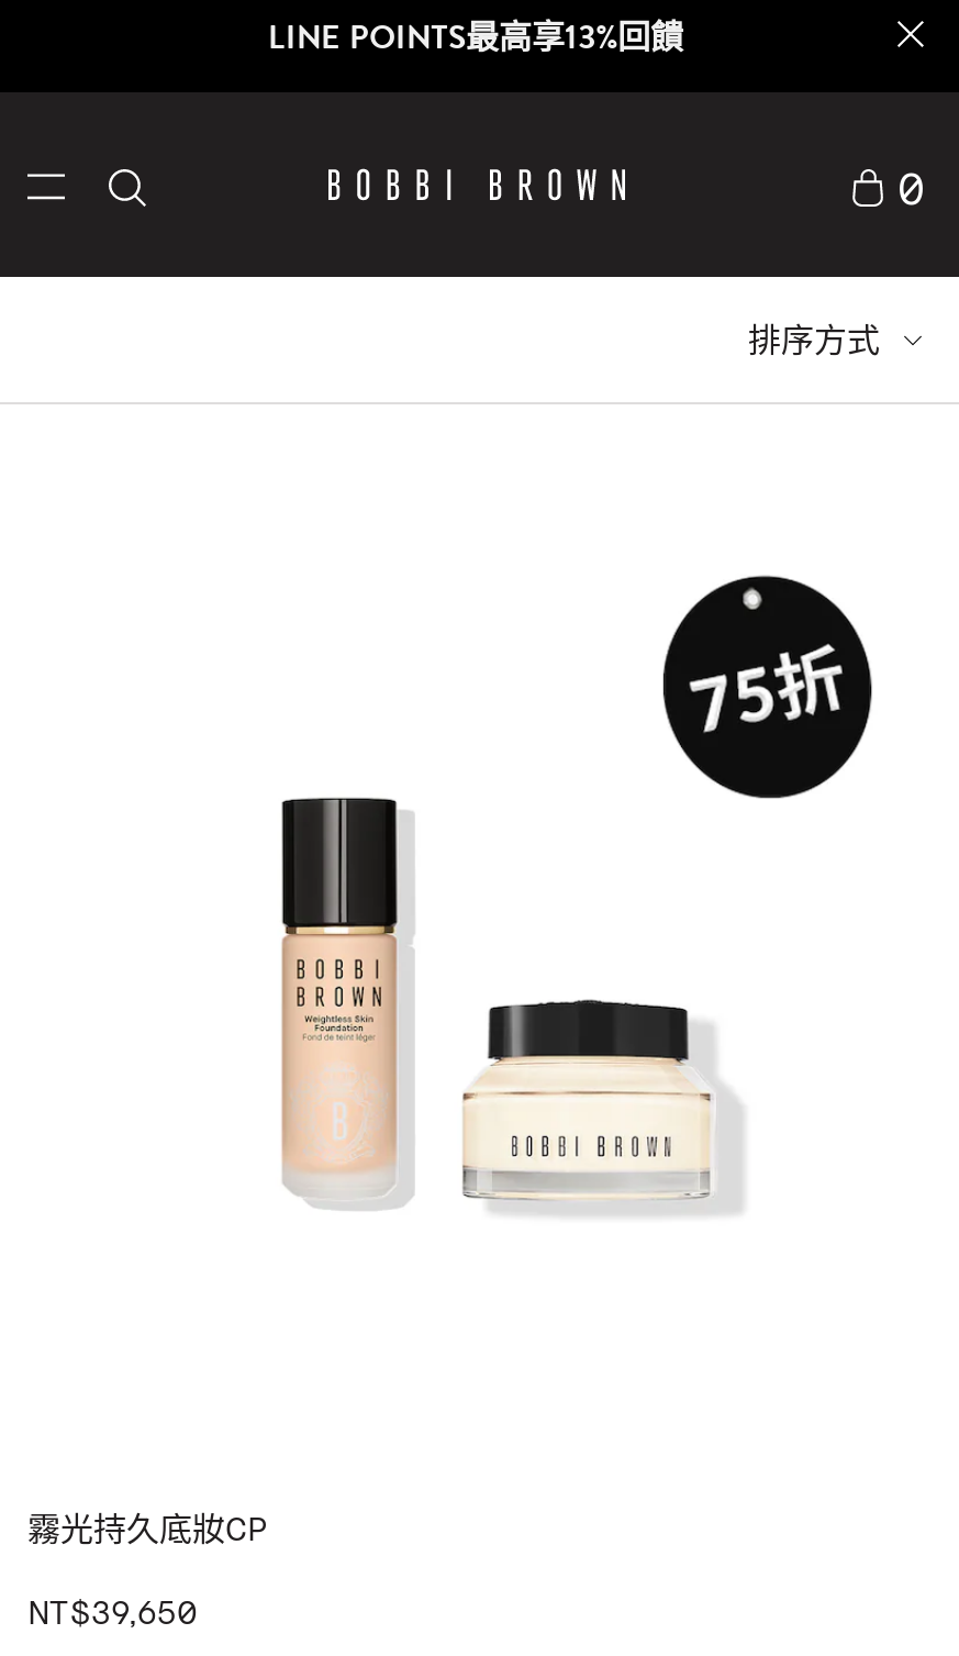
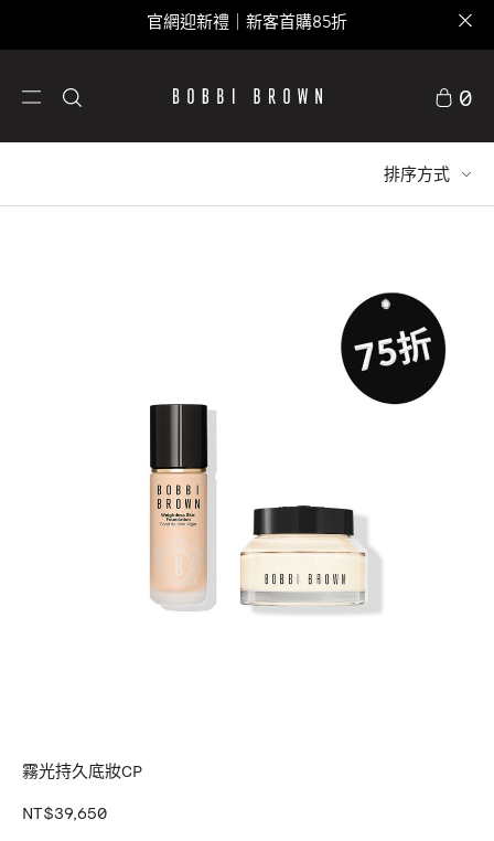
[268,13,683,59] LINE POINTS最高享13%回饋 -> [147,11,347,32] 官網迎新禮｜新客首購85折

